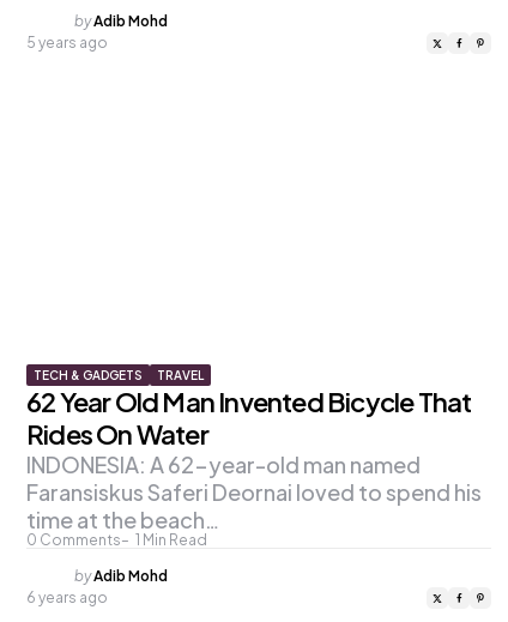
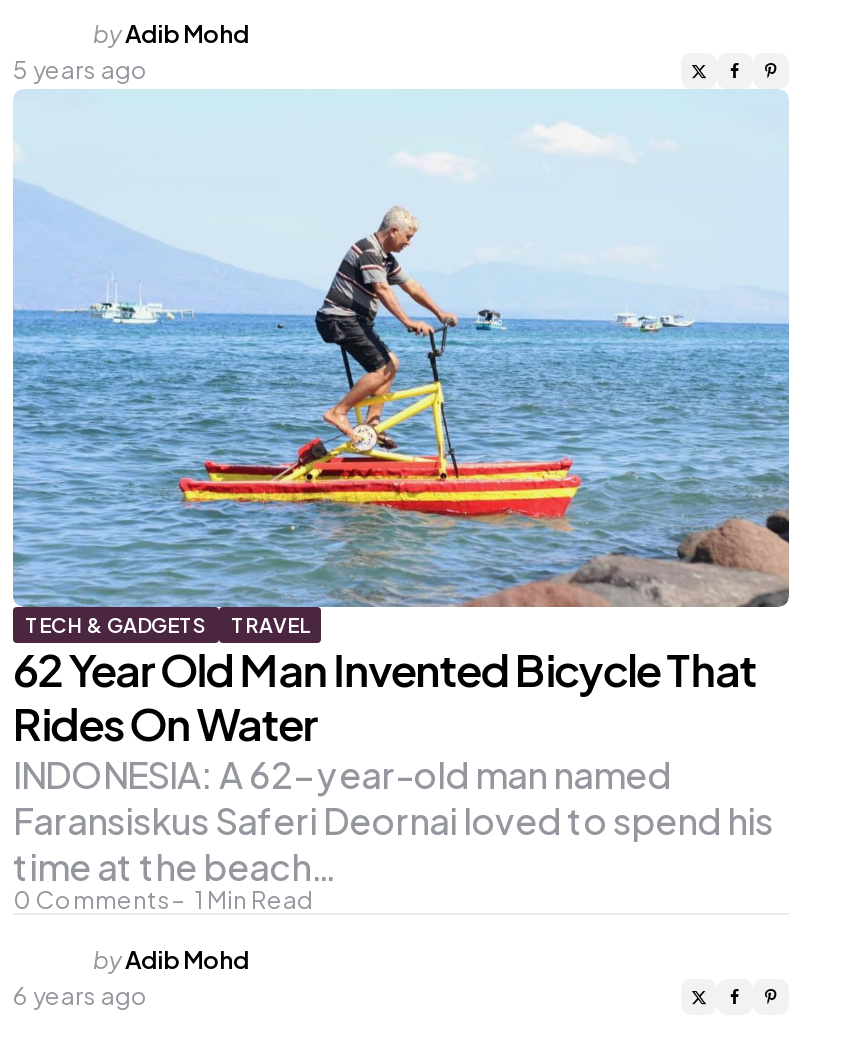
none -> [11,89,791,609] [image]

